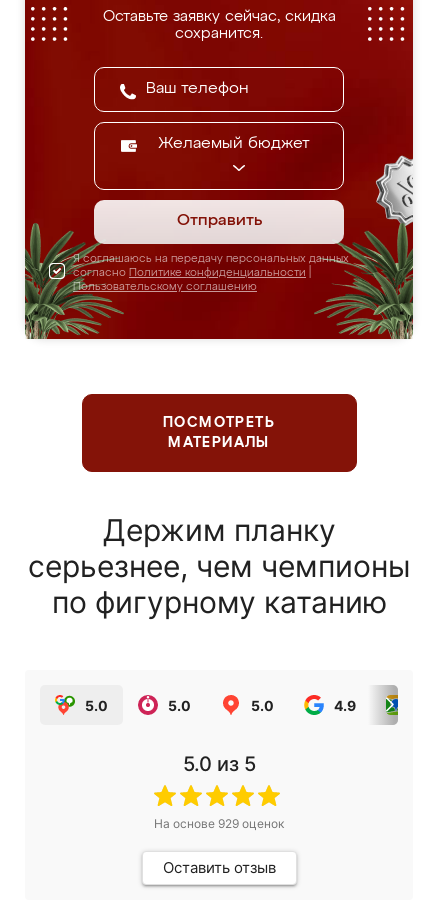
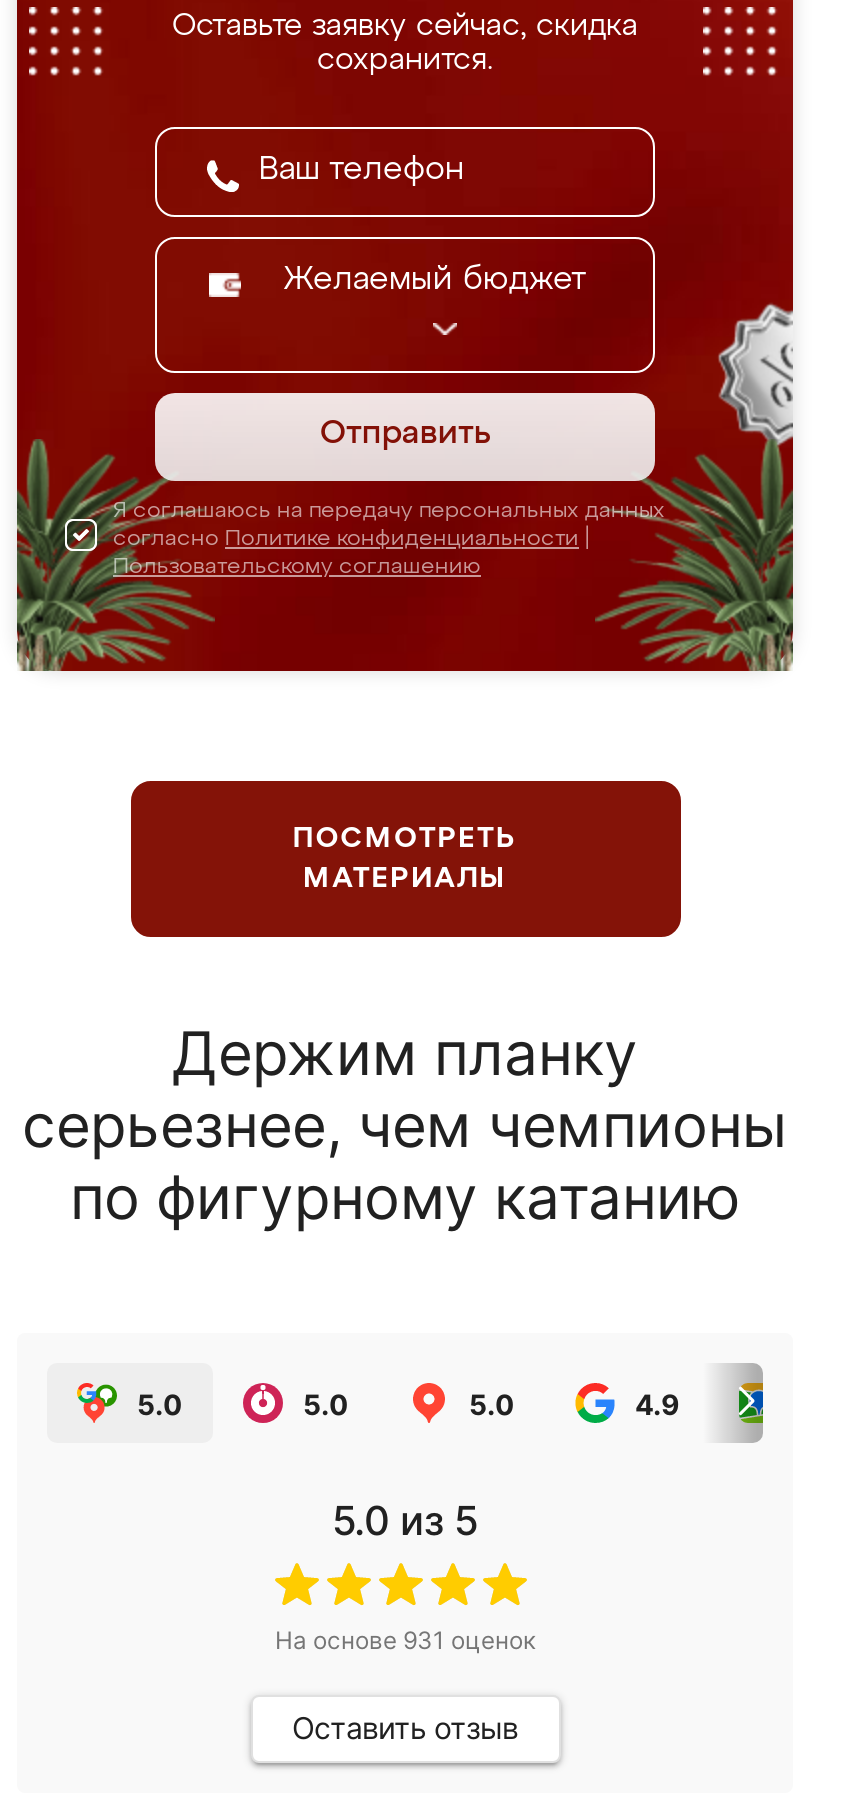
[154,816,284,831] На основе 929 оценок -> [275,1625,535,1655] На основе 931 оценок

